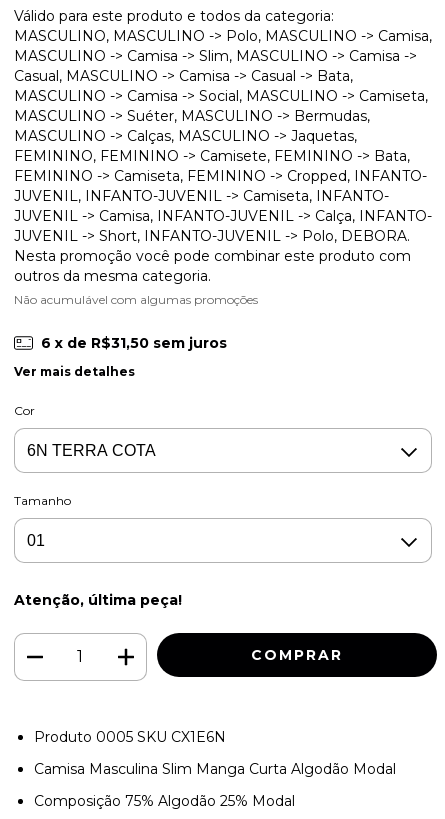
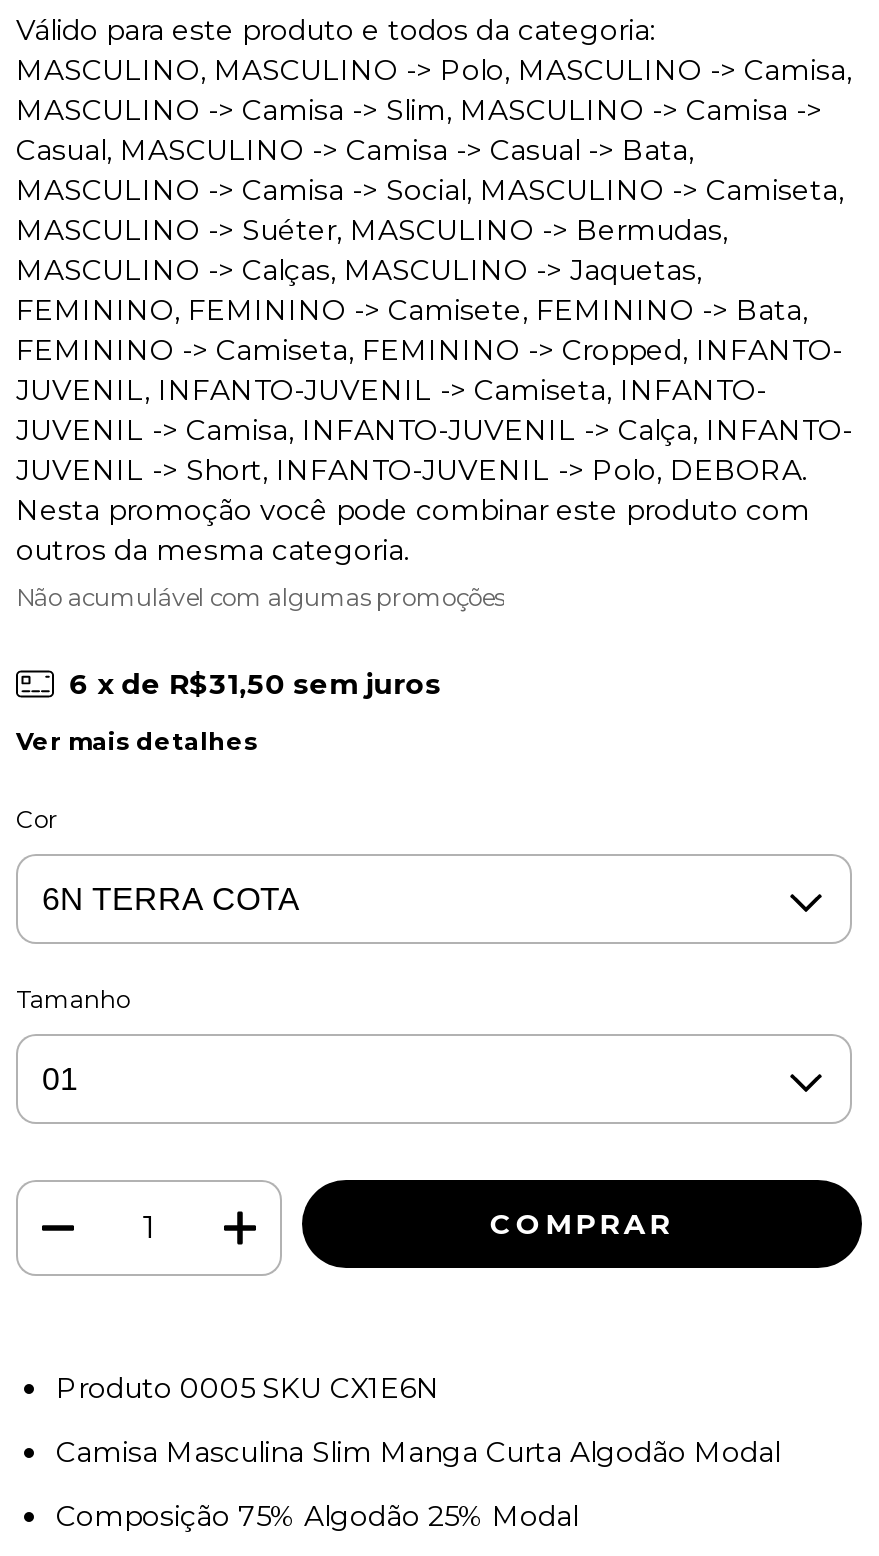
[14,591,182,609] Atenção, última peça! -> none

